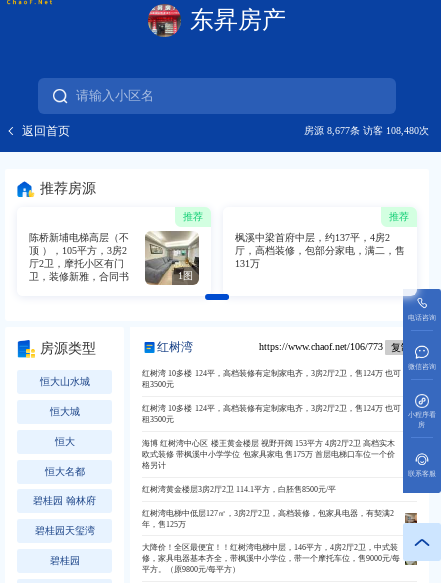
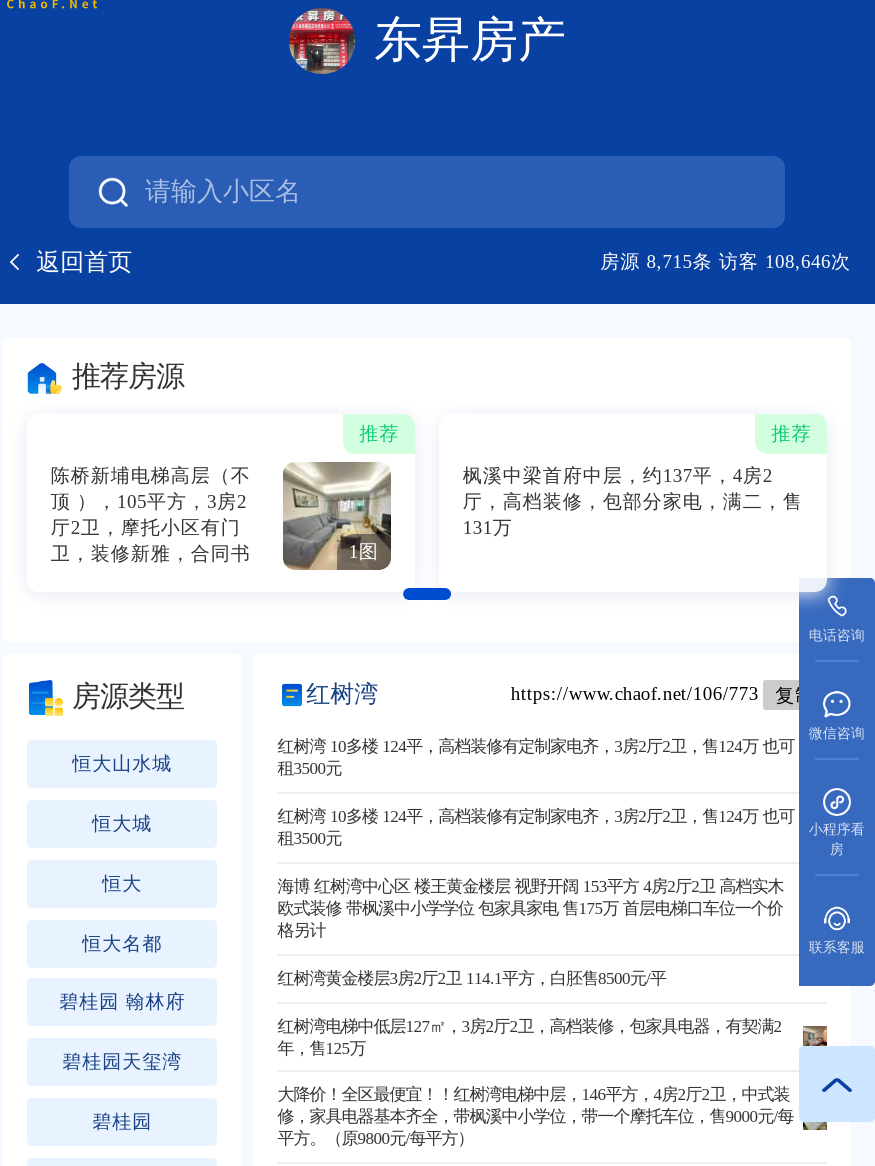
[304,125,429,136] 房源 8,677条 访客 108,480次 -> [600,251,851,273] 房源 8,715条 访客 108,646次

